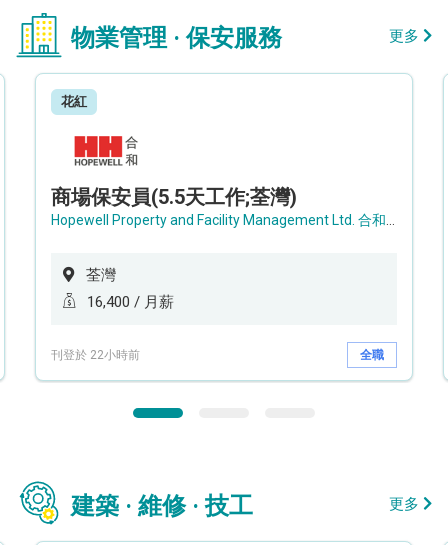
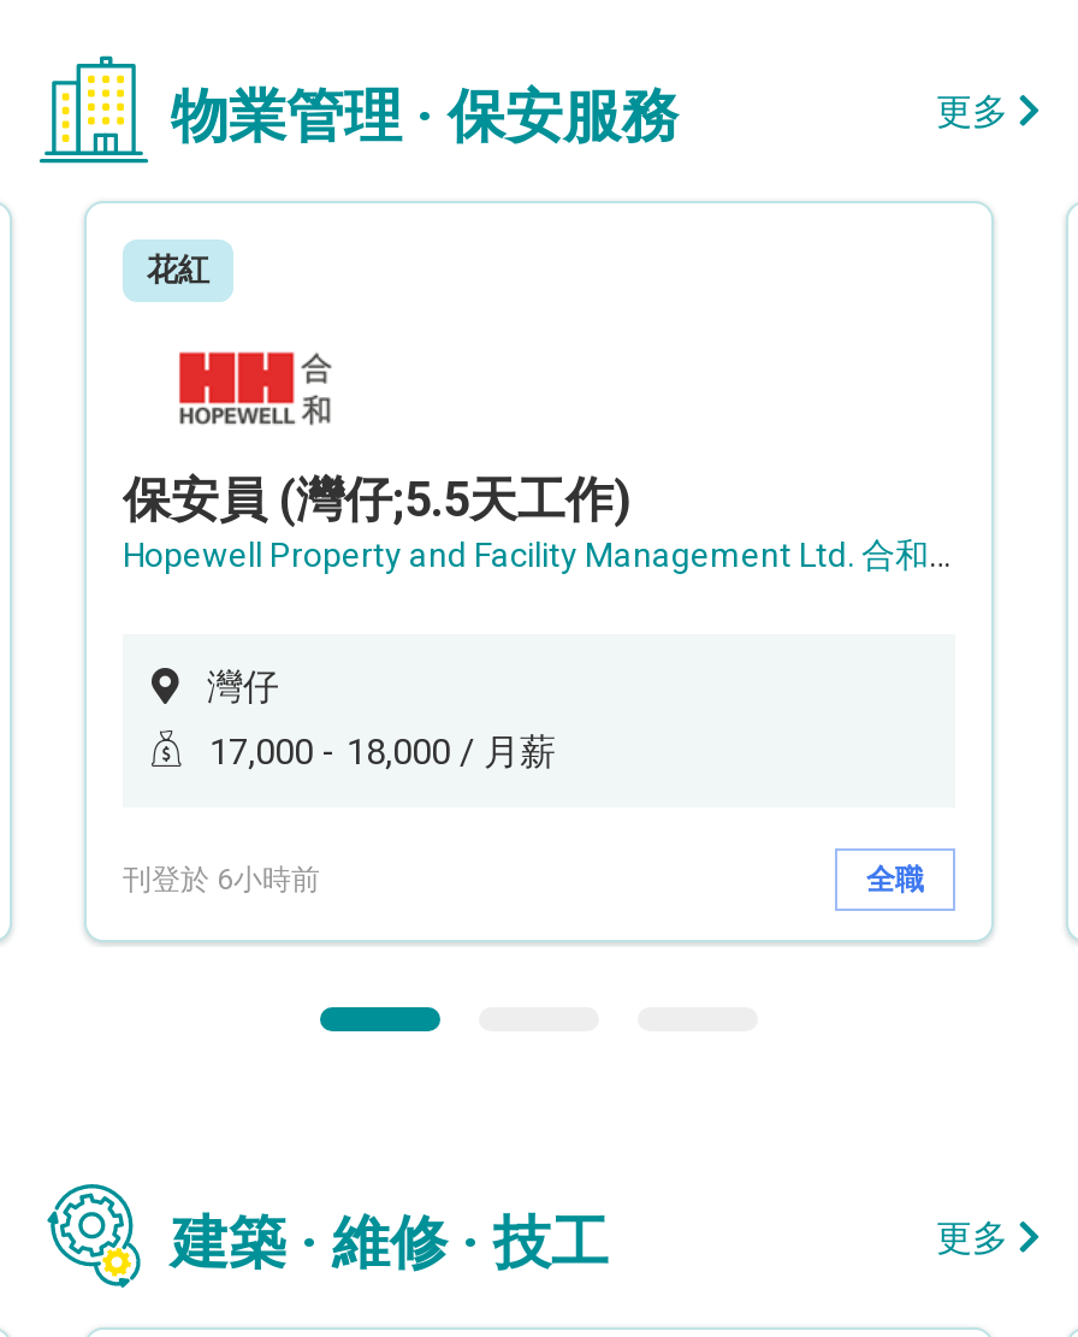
[51,185,297,209] 商場保安員(5.5天工作;荃灣) -> [123,470,630,528] 保安員 (灣仔;5.5天工作)
[86,266,116,284] 荃灣 -> [207,666,279,709] 灣仔
[87,293,174,311] 16,400 / 月薪 -> [209,731,556,774] 17,000 - 18,000 / 月薪
[51,347,140,361] 刊登於 22小時前 -> [123,862,320,895] 刊登於 6小時前

